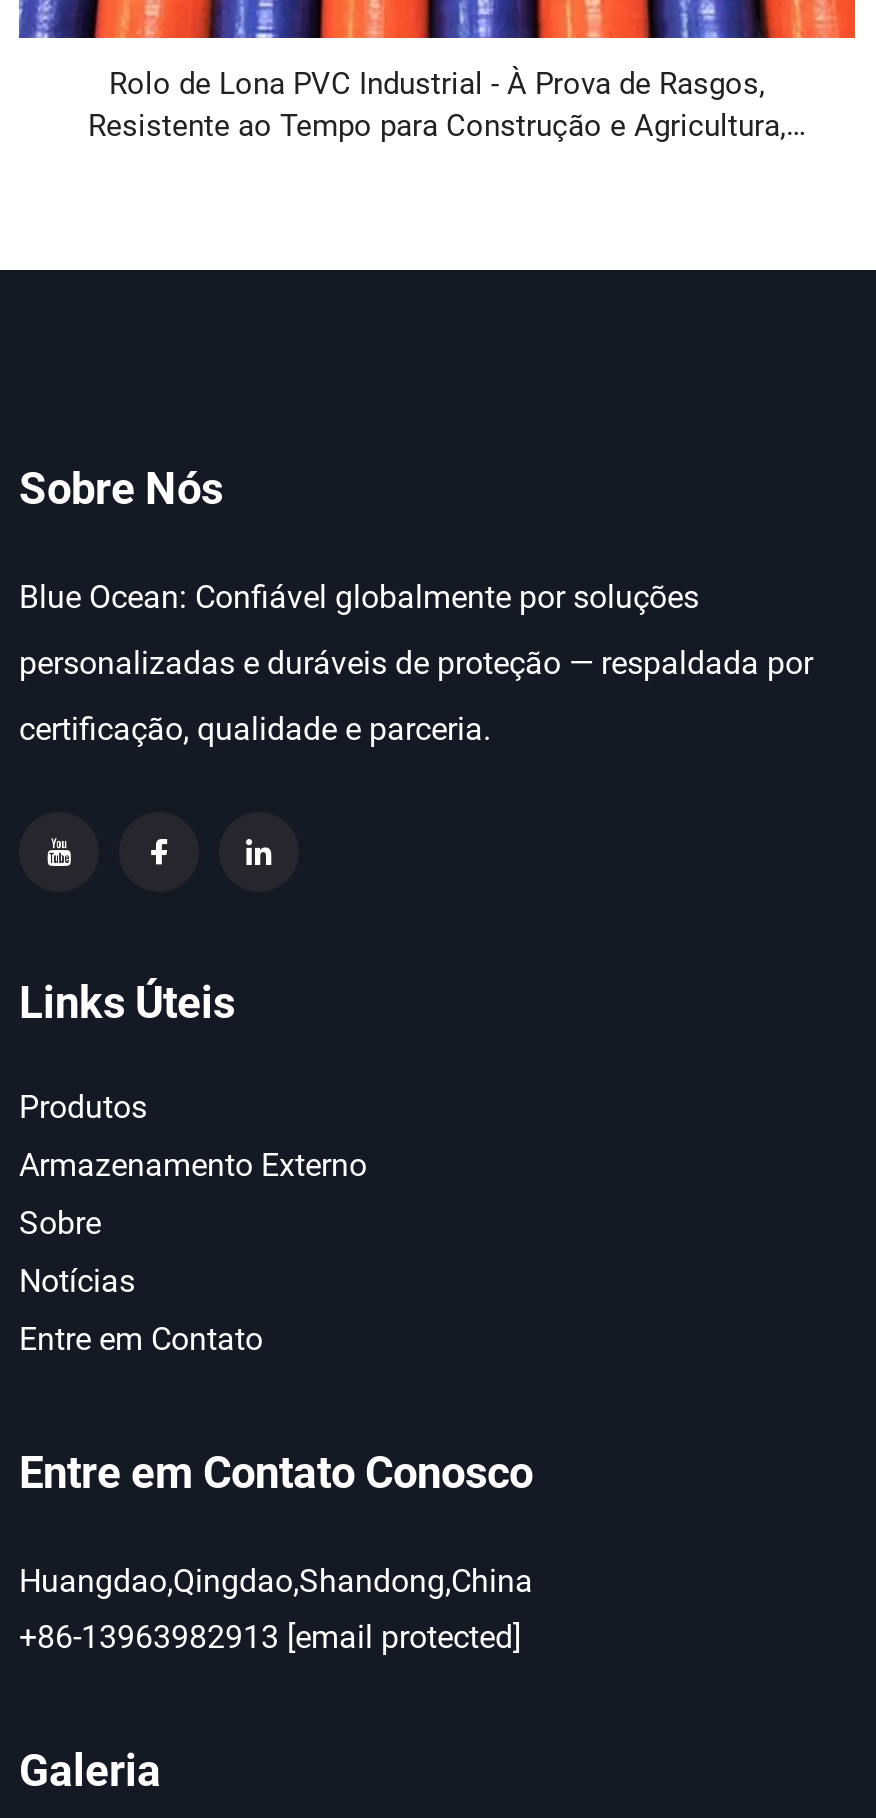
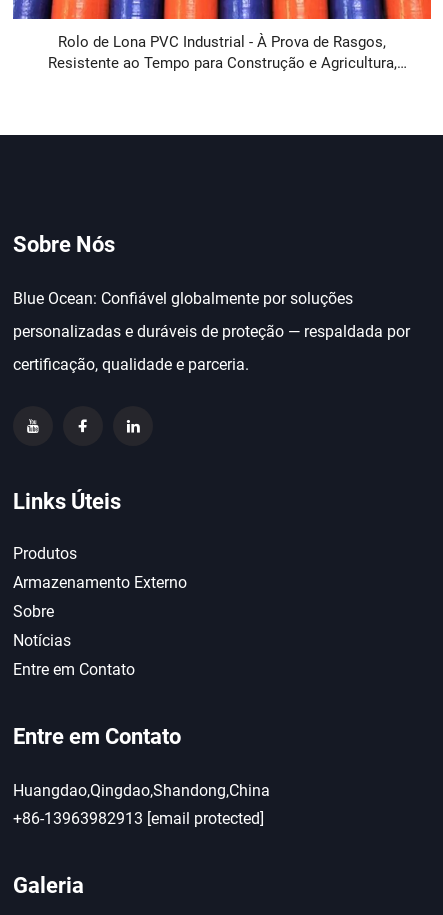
[19,1447,533,1497] Entre em Contato Conosco -> [13,724,181,749] Entre em Contato

